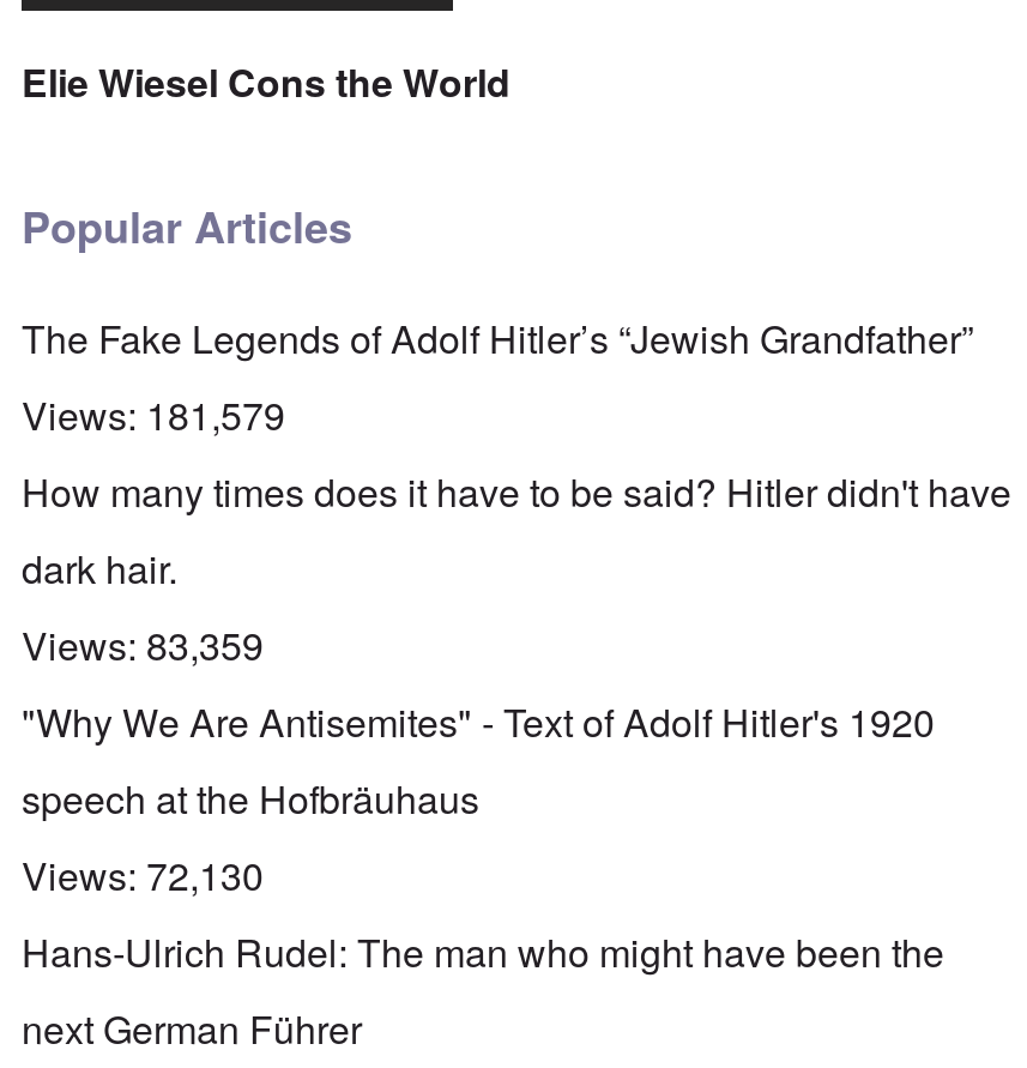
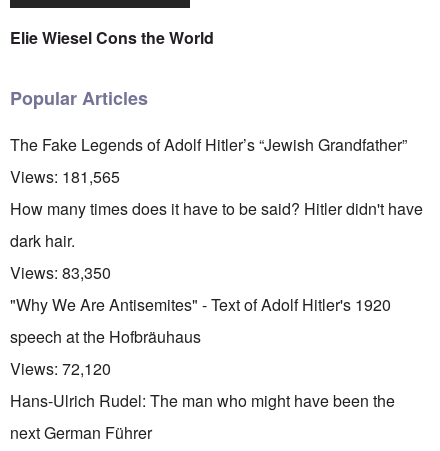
[22,388,285,443] Views: 181,579 -> [10,165,120,188] Views: 181,565
[22,618,264,673] Views: 83,359 -> [10,261,111,284] Views: 83,350
[22,848,264,904] Views: 72,130 -> [10,357,111,380] Views: 72,120

